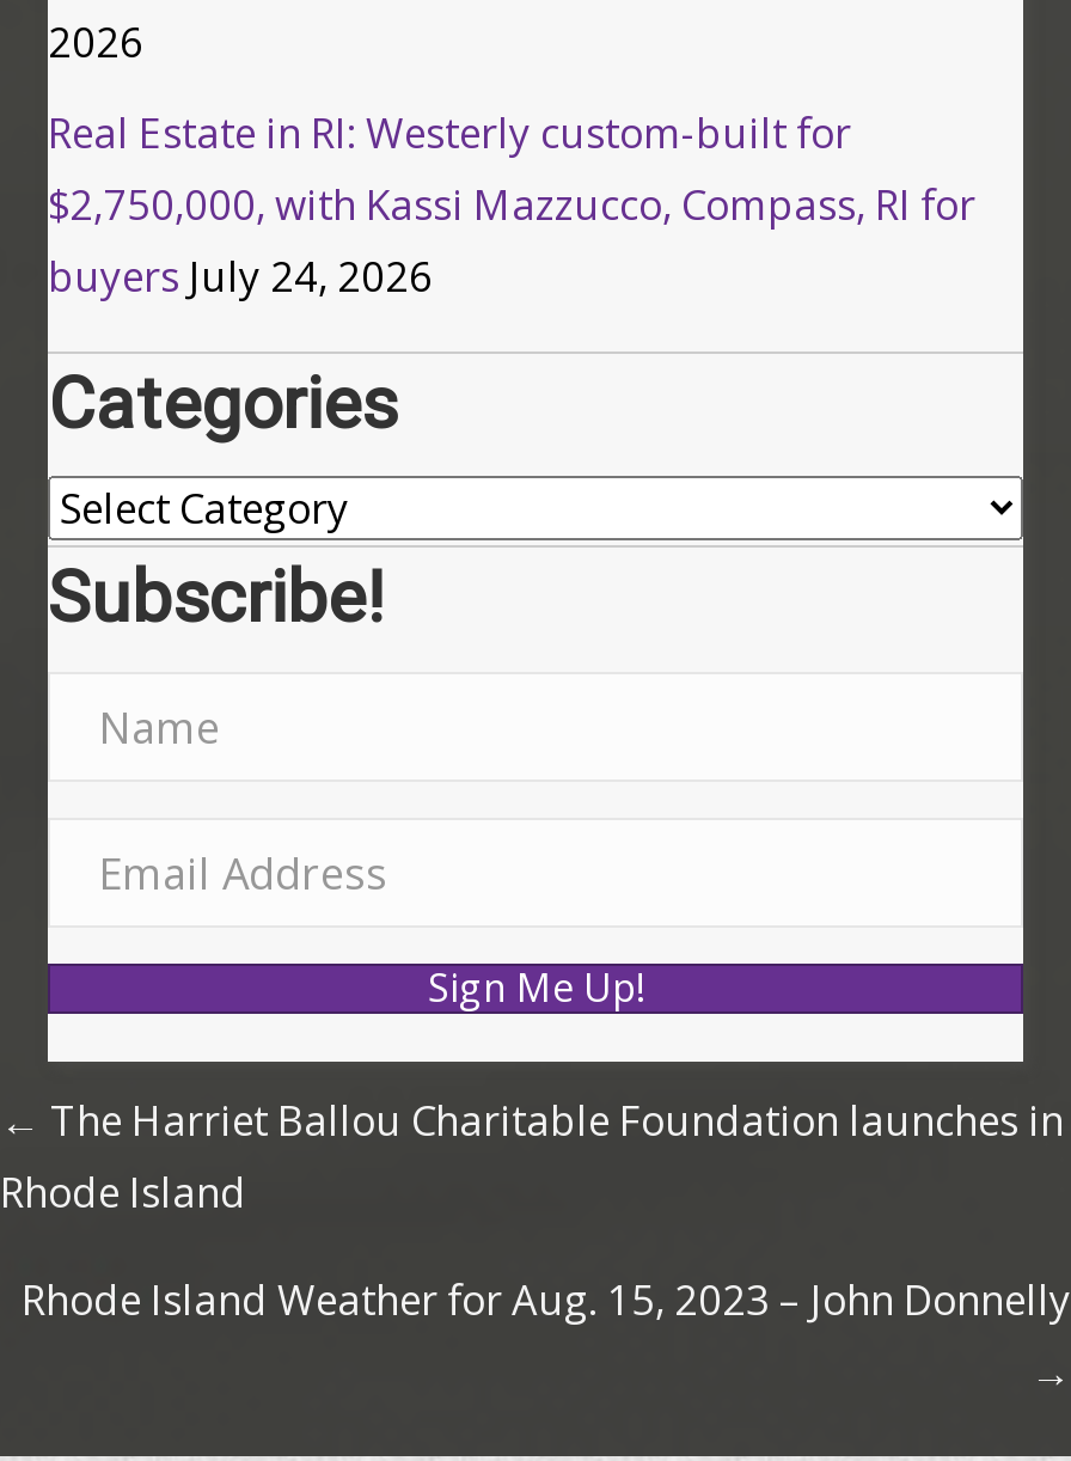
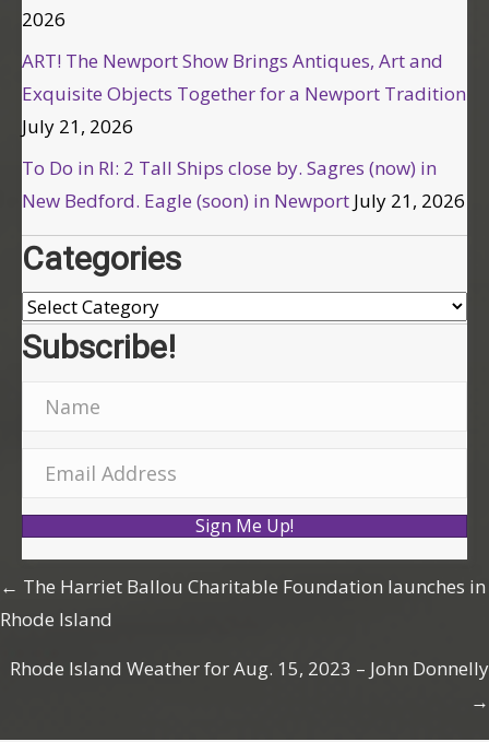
[48,105,975,303] Real Estate in RI: Westerly custom-built for | $2,750,000, with Kassi Mazzucco, Compass, RI for | buyers July 24, 2026 -> [22,48,466,213] ART! The Newport Show Brings Antiques, Art and | Exquisite Objects Together for a Newport Tradition | July 21, 2026 | To Do in RI: 2 Tall Ships close by. Sagres (now) in | New Bedford. Eagle (soon) in Newport July 21, 2026

